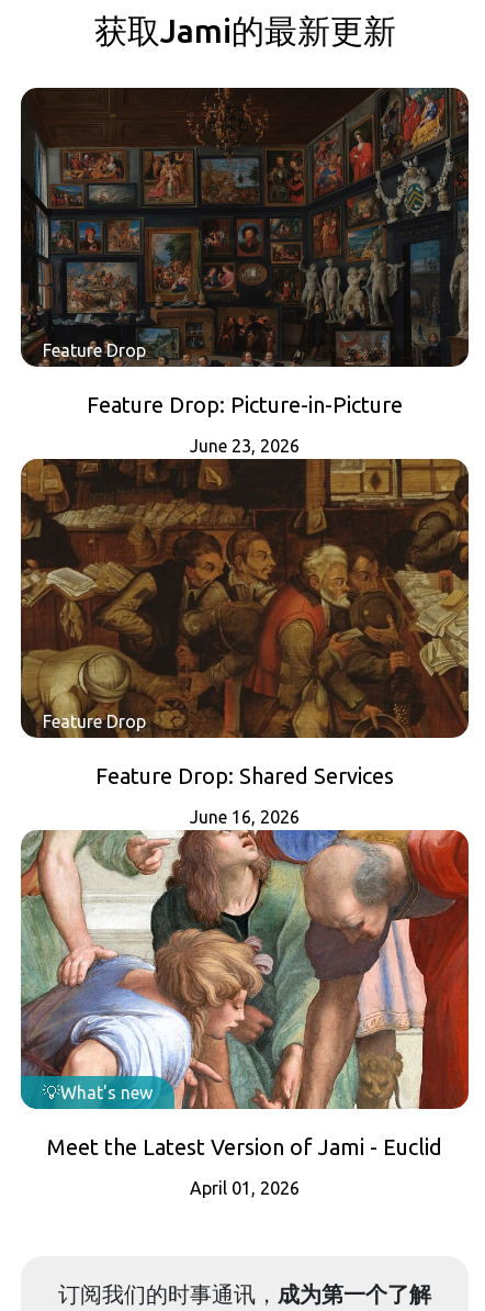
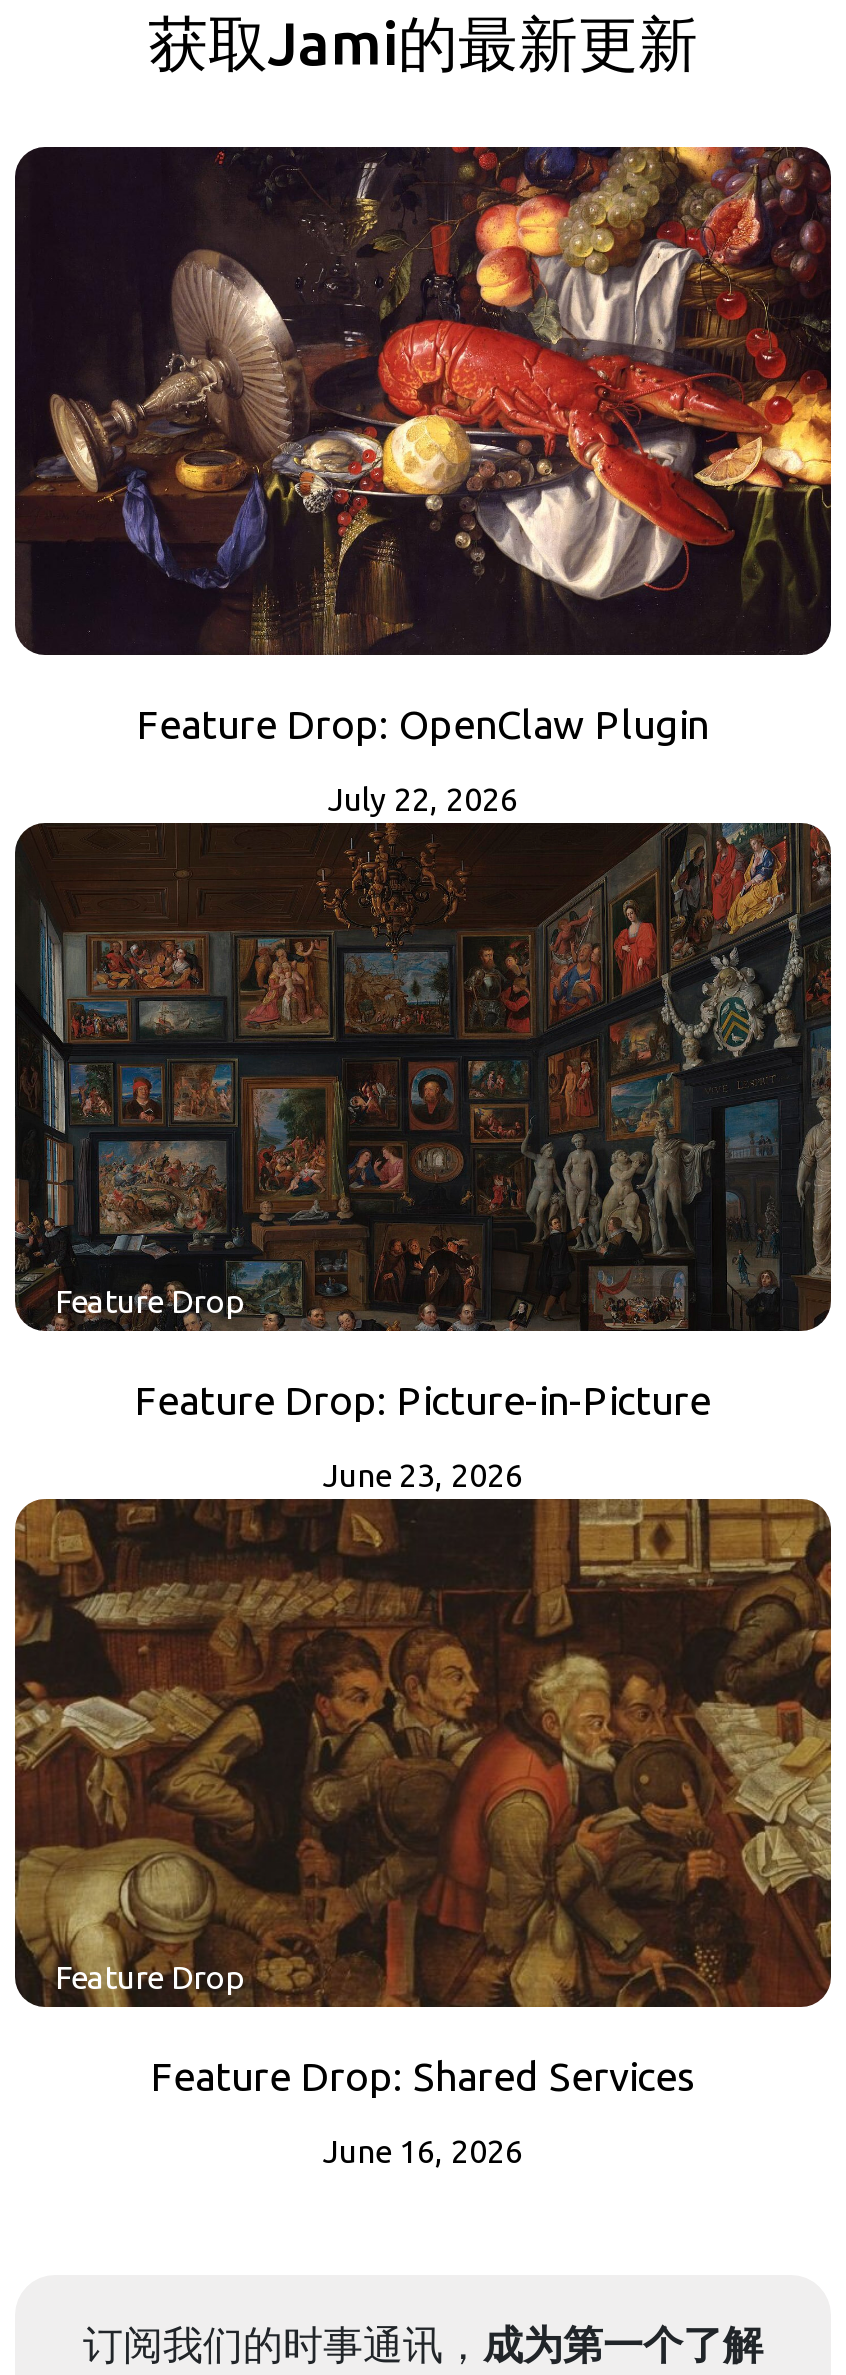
none -> [15,145,833,817] [image] | Feature Drop: OpenClaw Plugin | July 22, 2026
moved [19,86,471,827] -> [11,819,835,2169]: [image] | Feature Drop | Feature Drop: Picture-in-Picture | June 23, 2026 | Feature Drop | Feature Drop: Shared Services | June 16, 2026
[20,829,470,1198] [image] | What's new | Meet the Latest Version of Jami - Euclid | April 01, 2026 -> none

